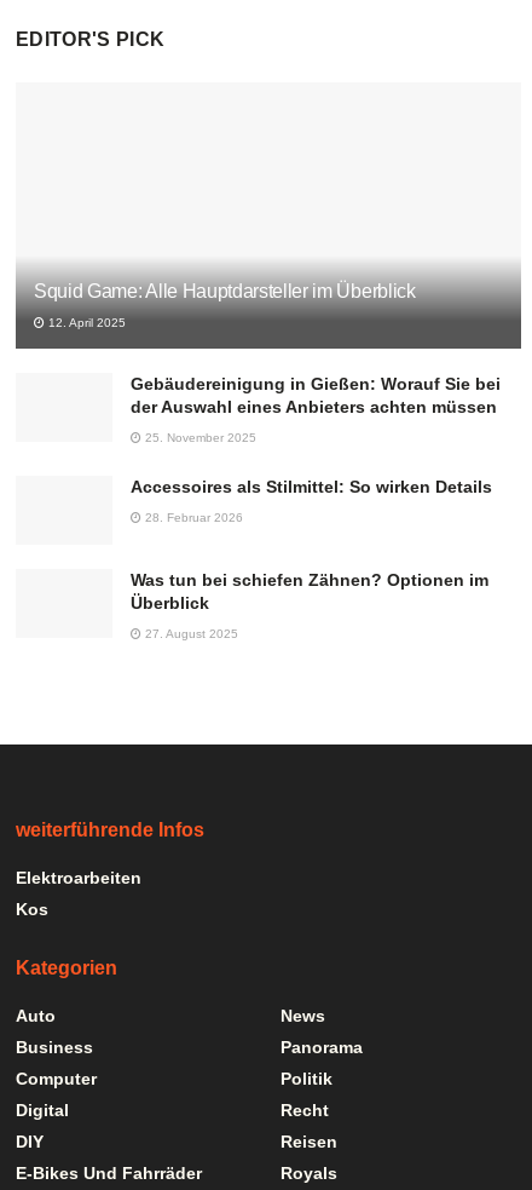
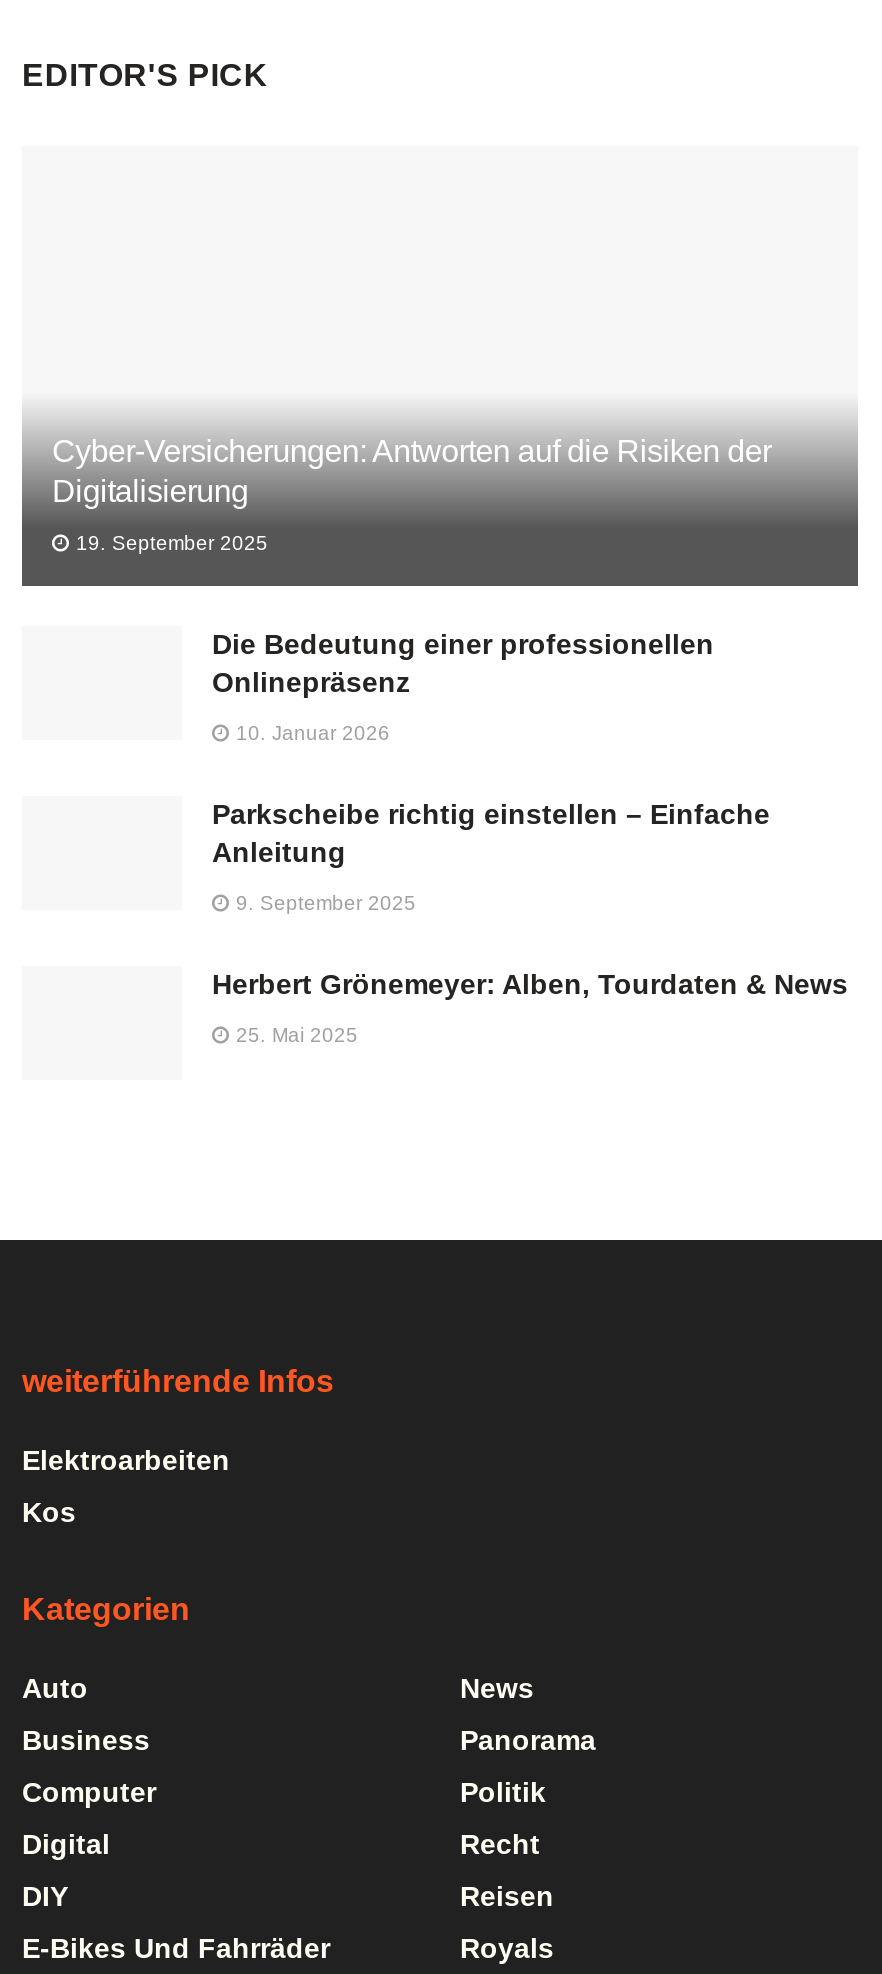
[34,280,415,301] Squid Game: Alle Hauptdarsteller im Überblick -> [52,433,771,507] Cyber-Versicherungen: Antworten auf die Risiken der | Digitalisierung
[45,315,126,329] 12. April 2025 -> [70,531,268,553] 19. September 2025
[131,373,501,416] Gebäudereinigung in Gießen: Worauf Sie bei | der Auswahl eines Anbieters achten müssen -> [212,627,714,697] Die Bedeutung einer professionellen | Onlinepräsenz
[141,430,256,444] 25. November 2025 -> [230,721,390,743] 10. Januar 2026
[131,476,492,496] Accessoires als Stilmittel: So wirken Details -> [212,797,770,867] Parkscheibe richtig einstellen – Einfache | Anleitung
[141,510,243,524] 28. Februar 2026 -> [230,891,416,913] 9. September 2025
[131,570,488,612] Was tun bei schiefen Zähnen? Optionen im | Überblick -> [212,967,848,999] Herbert Grönemeyer: Alben, Tourdaten & News
[141,627,238,640] 27. August 2025 -> [230,1023,358,1045] 25. Mai 2025

